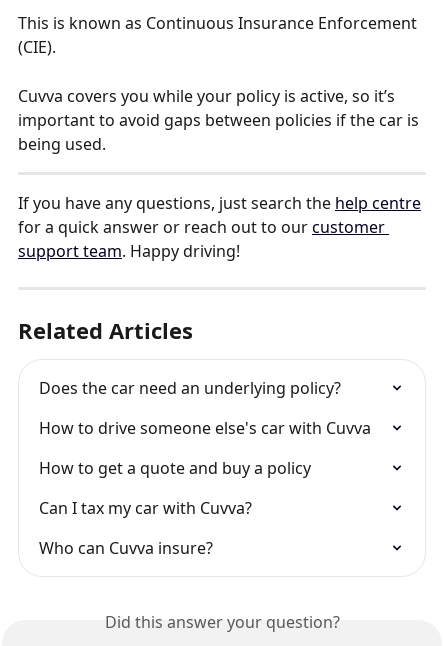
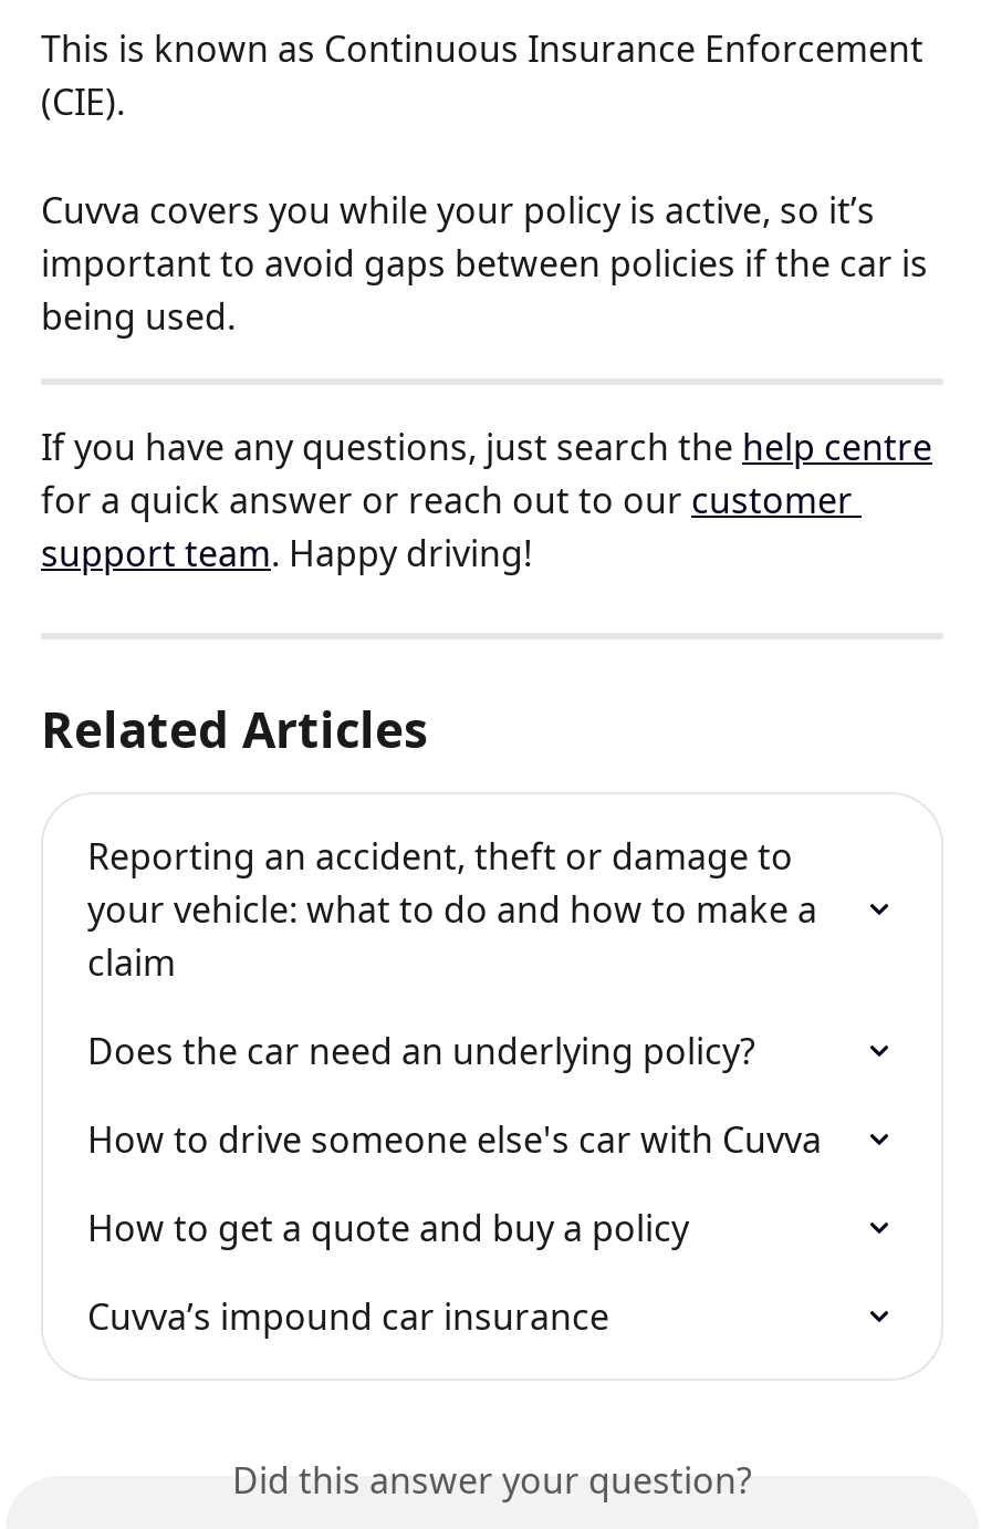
none -> [87,831,826,986] Reporting an accident, theft or damage to | your vehicle: what to do and how to make a | claim
moved [39,377,371,479] -> [87,1026,822,1252]: Does the car need an underlying policy? | How to drive someone else's car with Cuvva | How to get a quote and buy a policy
[39,497,252,559] Can I tax my car with Cuvva? | Who can Cuvva insure? -> [87,1291,609,1340] Cuvva’s impound car insurance

